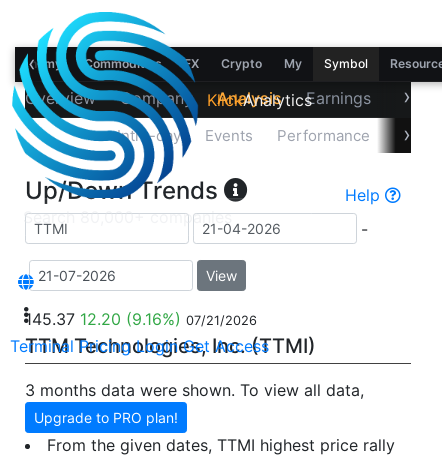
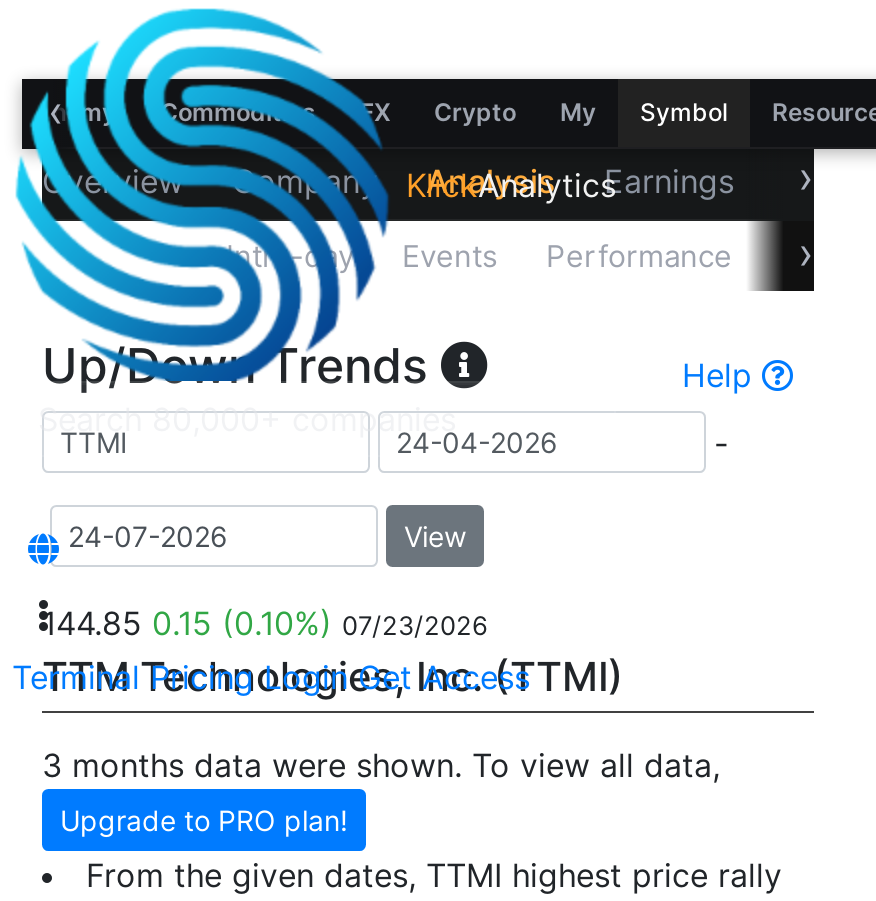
[25,309,257,329] 145.37 12.20 (9.16%) 07/21/2026 -> [42,603,488,643] 144.85 0.15 (0.10%) 07/23/2026

